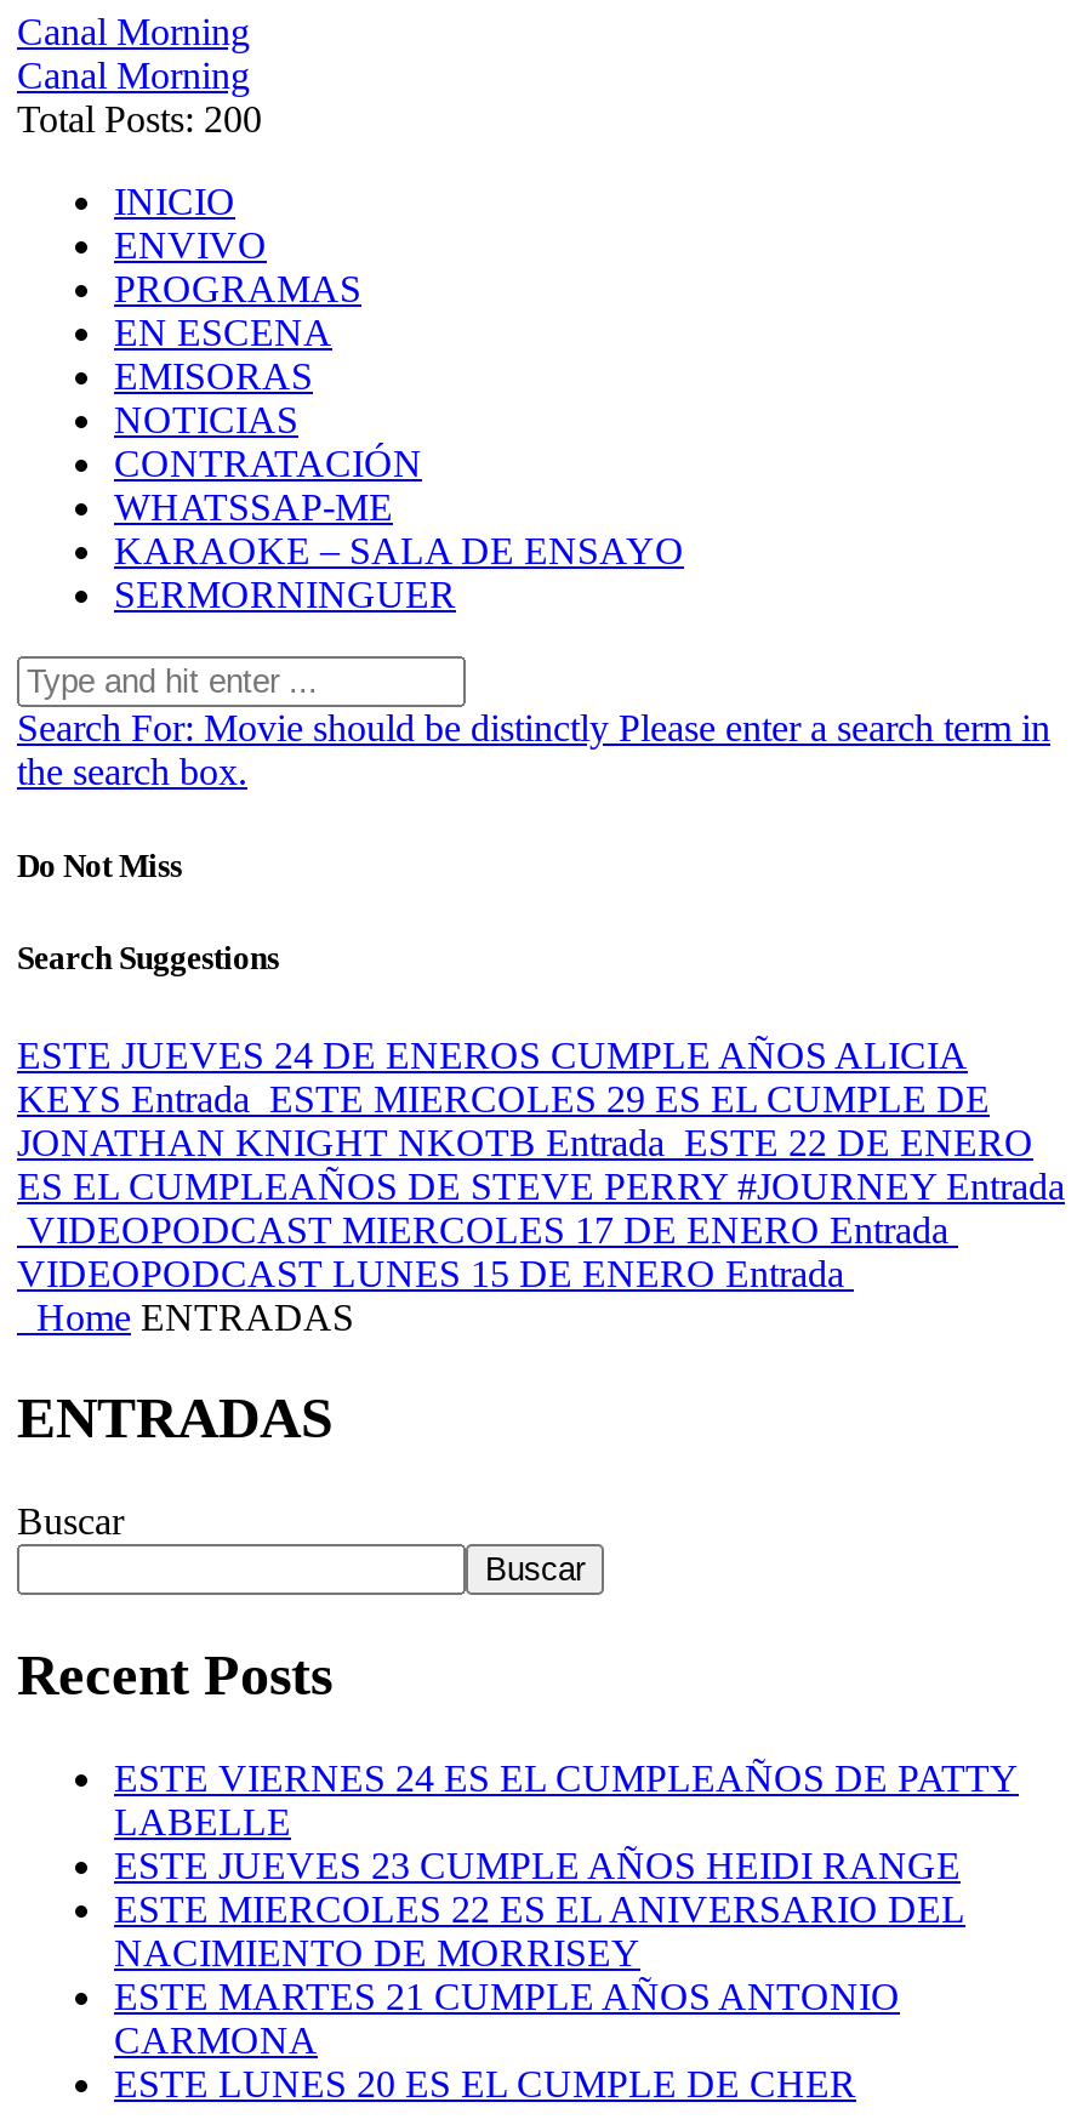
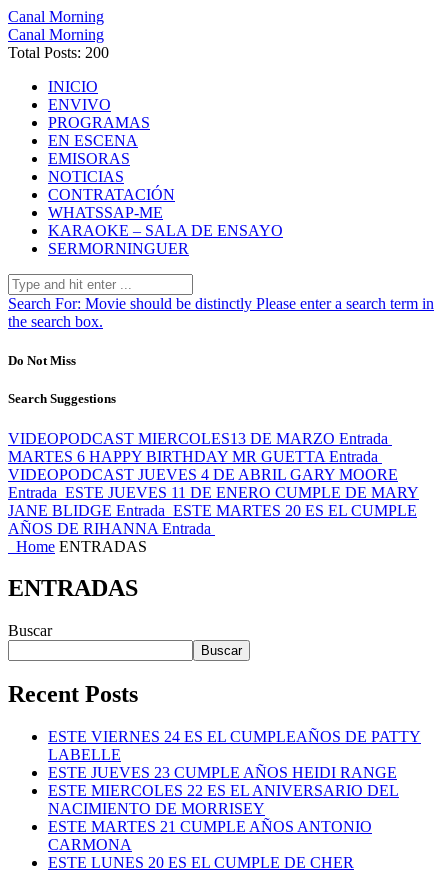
[17,1033,1065,1293] ESTE JUEVES 24 DE ENEROS CUMPLE AÑOS ALICIA | KEYS Entrada ESTE MIERCOLES 29 ES EL CUMPLE DE | JONATHAN KNIGHT NKOTB Entrada ESTE 22 DE ENERO | ES EL CUMPLEAÑOS DE STEVE PERRY #JOURNEY Entrada | VIDEOPODCAST MIERCOLES 17 DE ENERO Entrada | VIDEOPODCAST LUNES 15 DE ENERO Entrada -> [8,429,419,536] VIDEOPODCAST MIERCOLES13 DE MARZO Entrada | MARTES 6 HAPPY BIRTHDAY MR GUETTA Entrada | VIDEOPODCAST JUEVES 4 DE ABRIL GARY MOORE | Entrada ESTE JUEVES 11 DE ENERO CUMPLE DE MARY | JANE BLIDGE Entrada ESTE MARTES 20 ES EL CUMPLE | AÑOS DE RIHANNA Entrada

